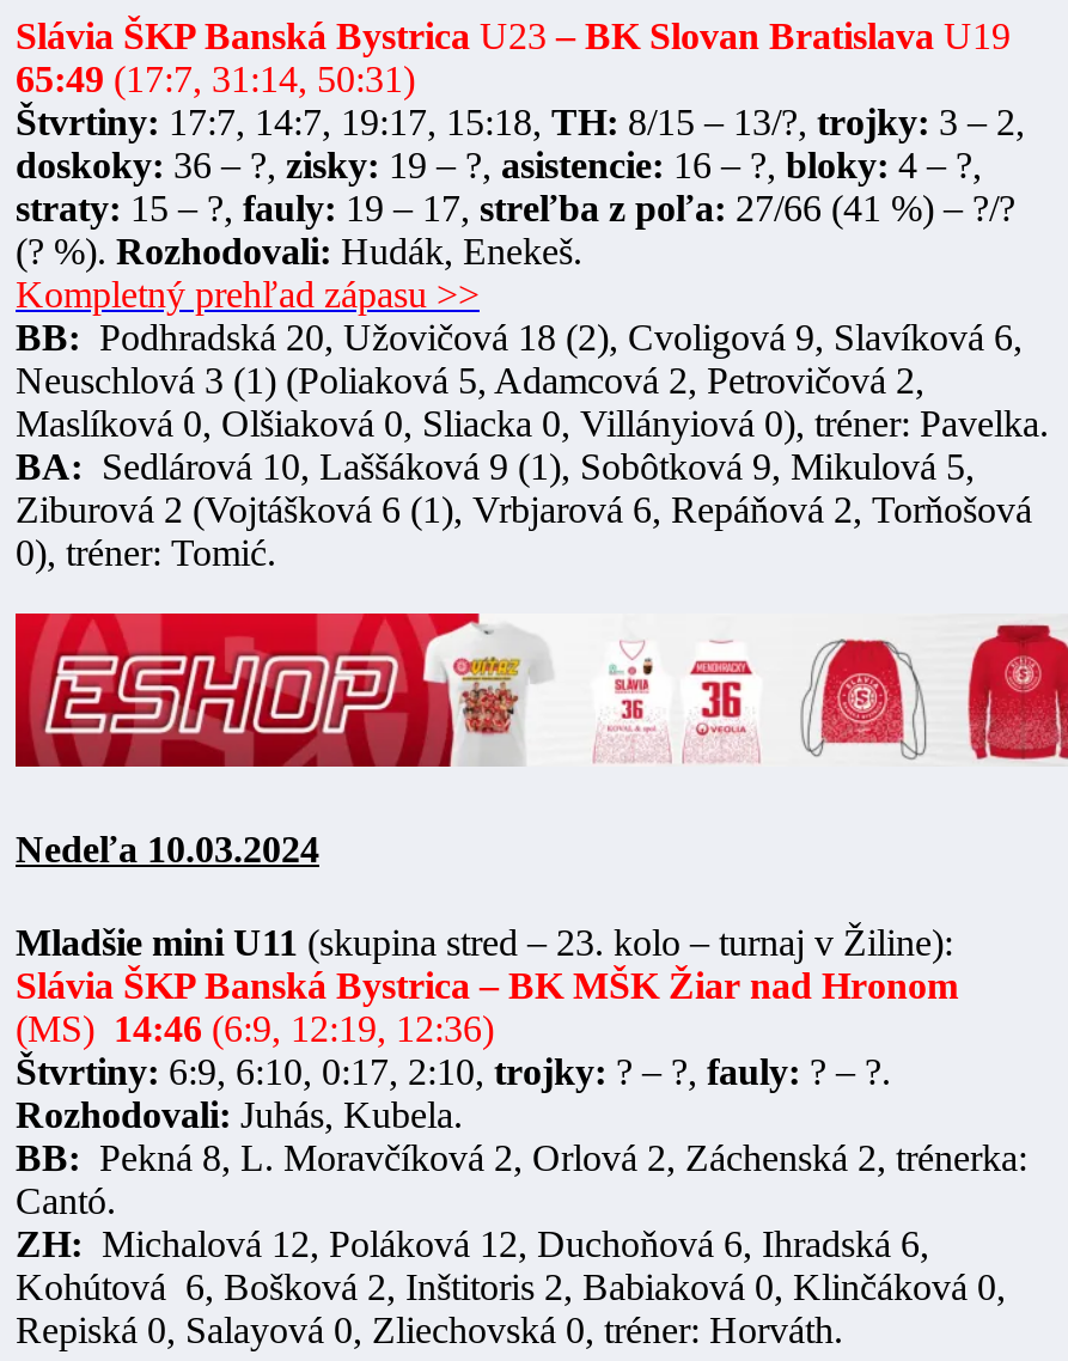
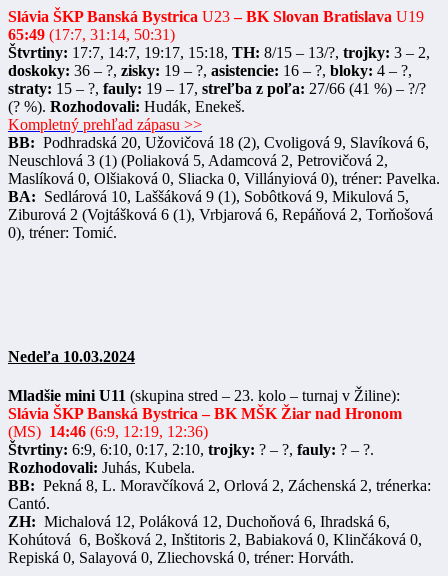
[13,611,549,769] [image] -> none
[965,621,1061,762] [image] -> none
[800,637,929,762] [image] -> none
[592,657,759,762] [image] -> none

